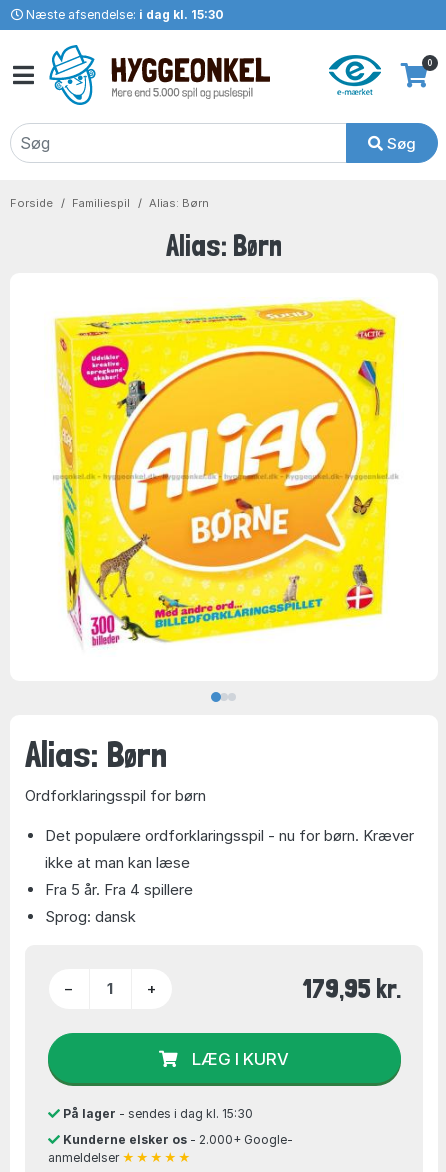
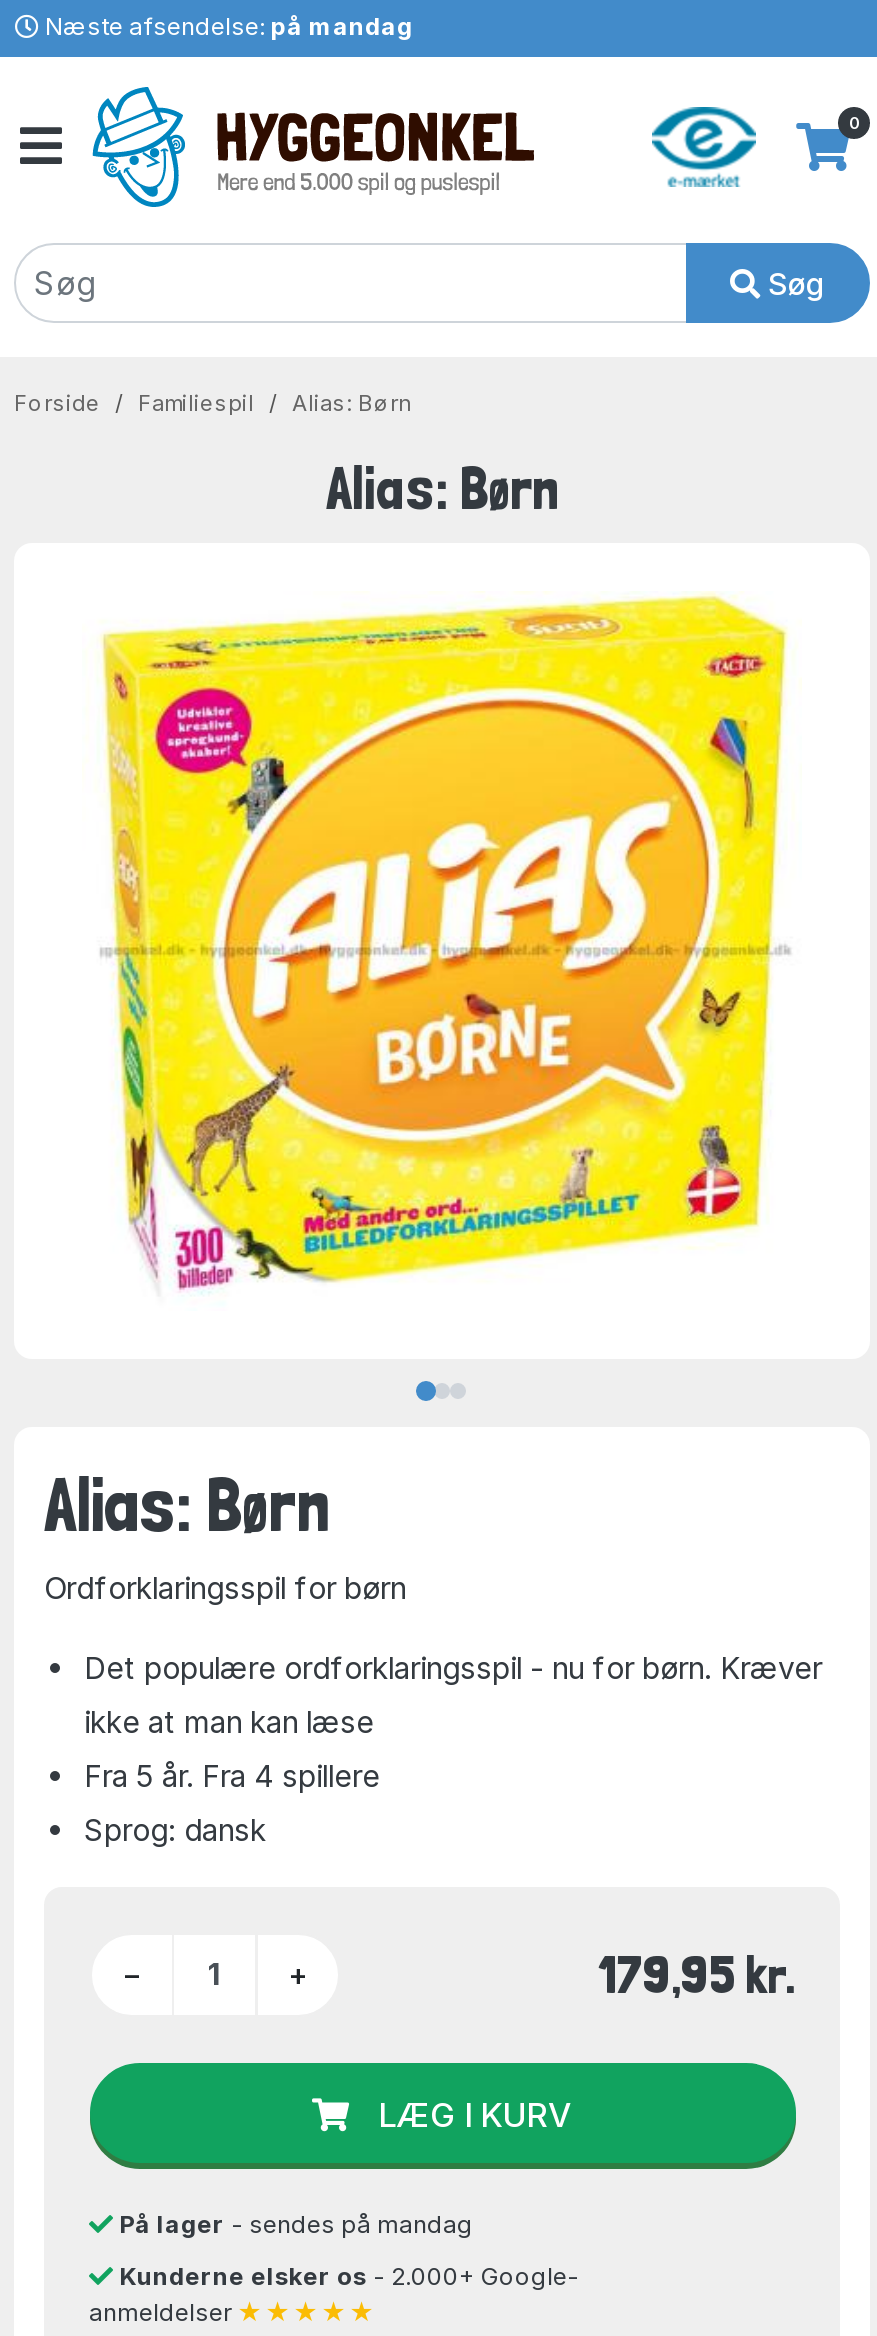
[22,7,223,22] Næste afsendelse: i dag kl. 15:30 -> [39,11,413,41] Næste afsendelse: på mandag
[62,1106,252,1121] På lager - sendes i dag kl. 15:30 -> [119,2209,473,2239] På lager - sendes på mandag

